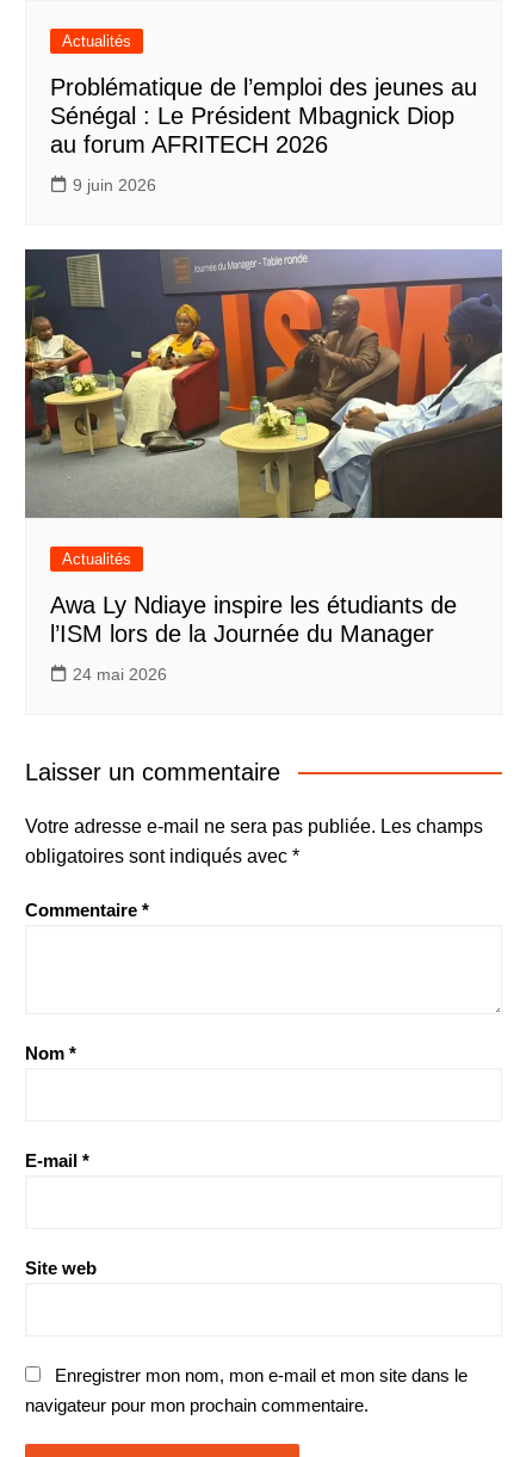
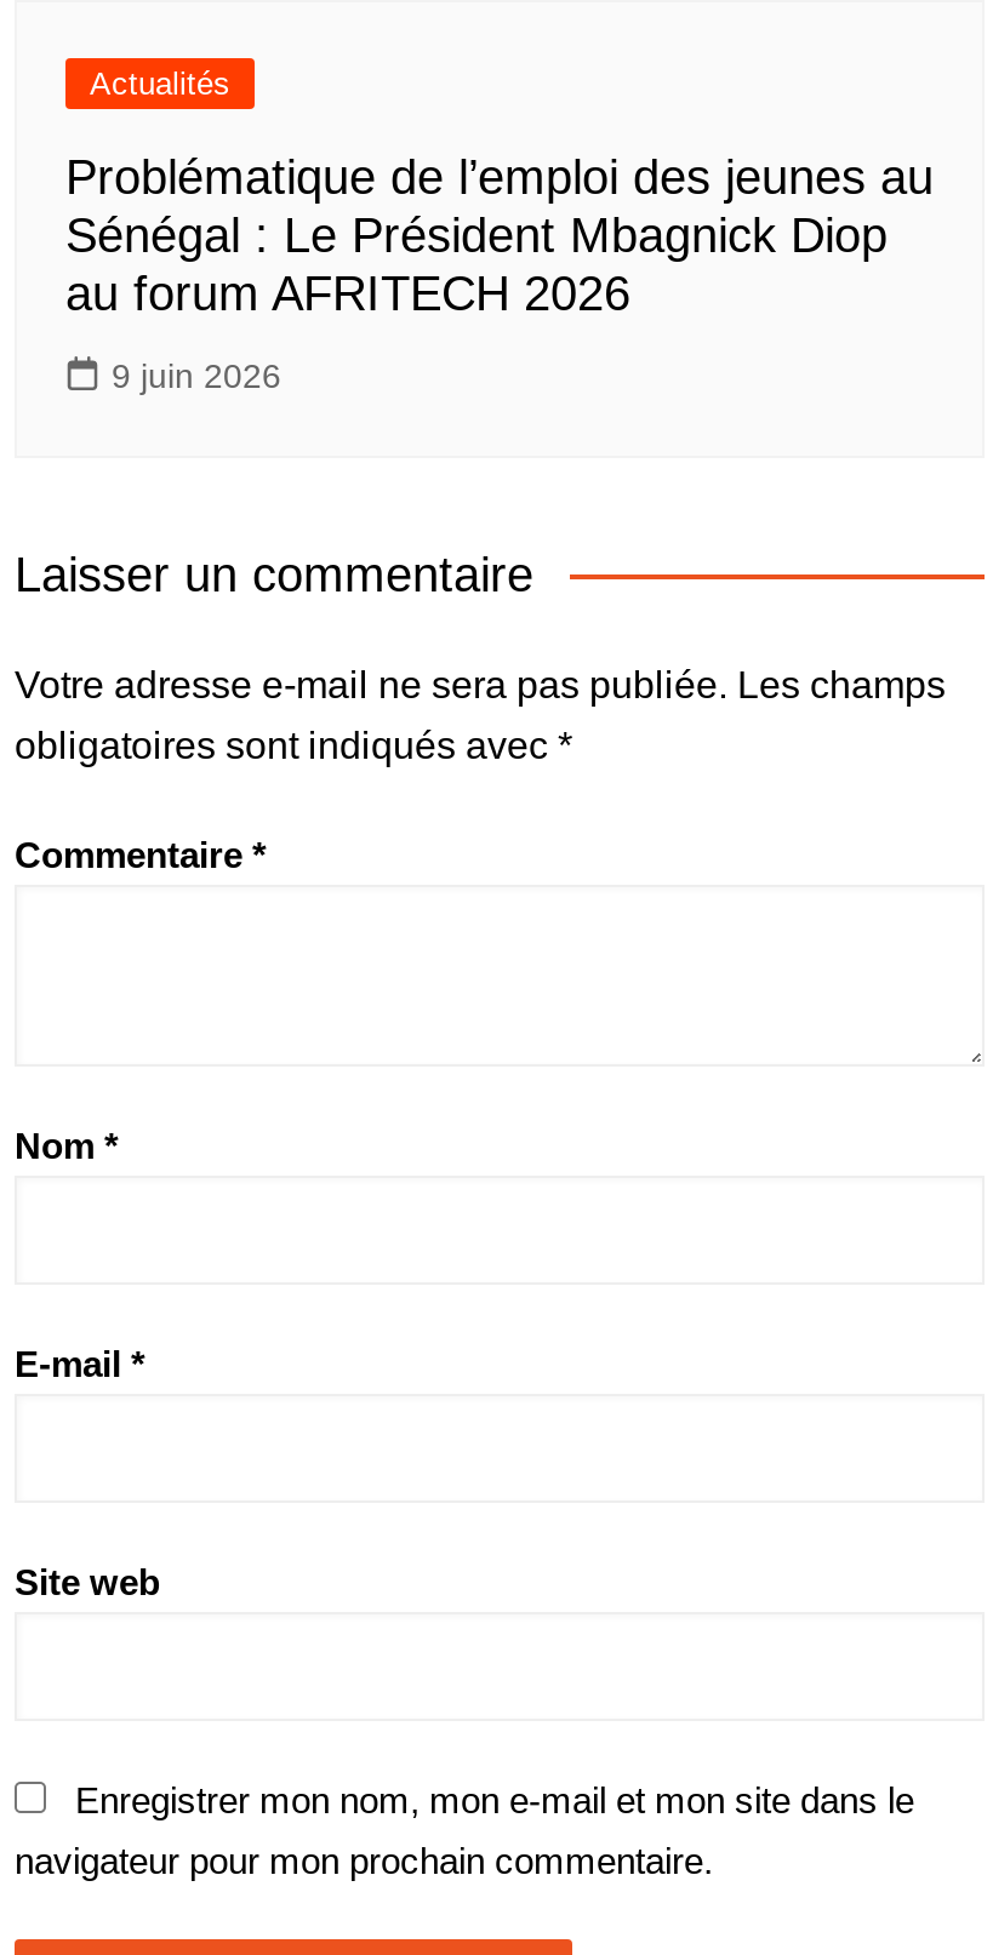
[24,248,503,684] [image] | Actualités | Awa Ly Ndiaye inspire les étudiants de | l’ISM lors de la Journée du Manager | 24 mai 2026 -> none

